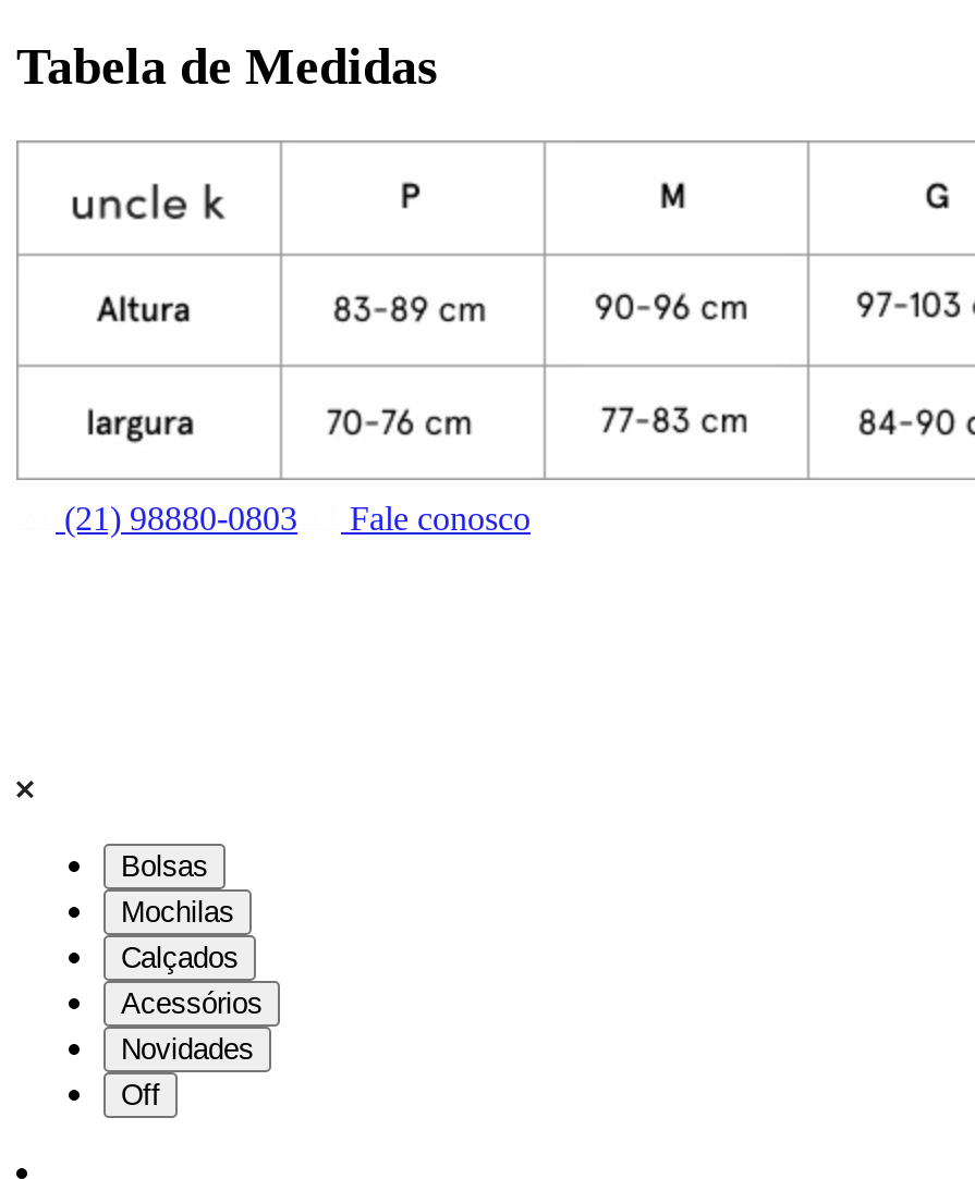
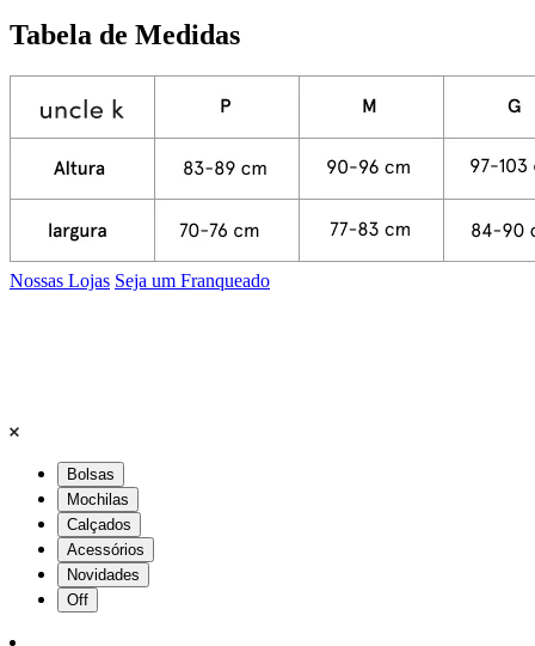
[56,500,531,537] (21) 98880-0803 | Fale conosco -> [10,271,270,291] Nossas Lojas Seja um Franqueado

